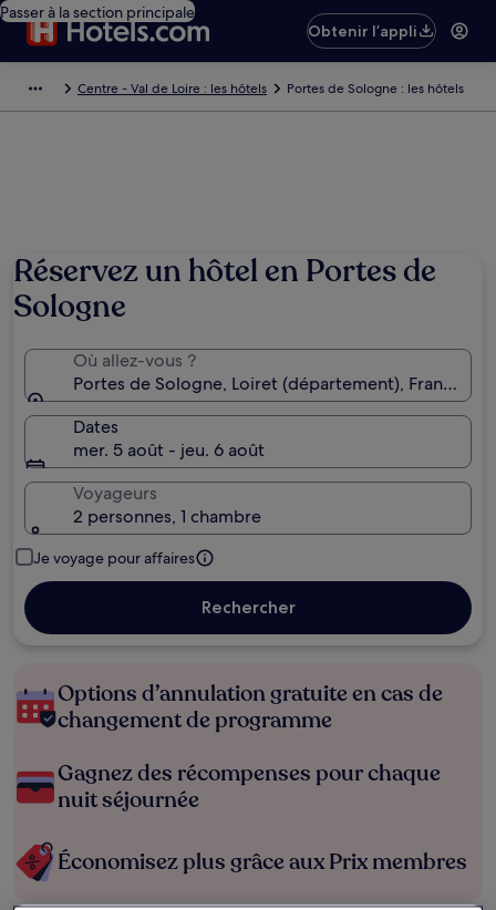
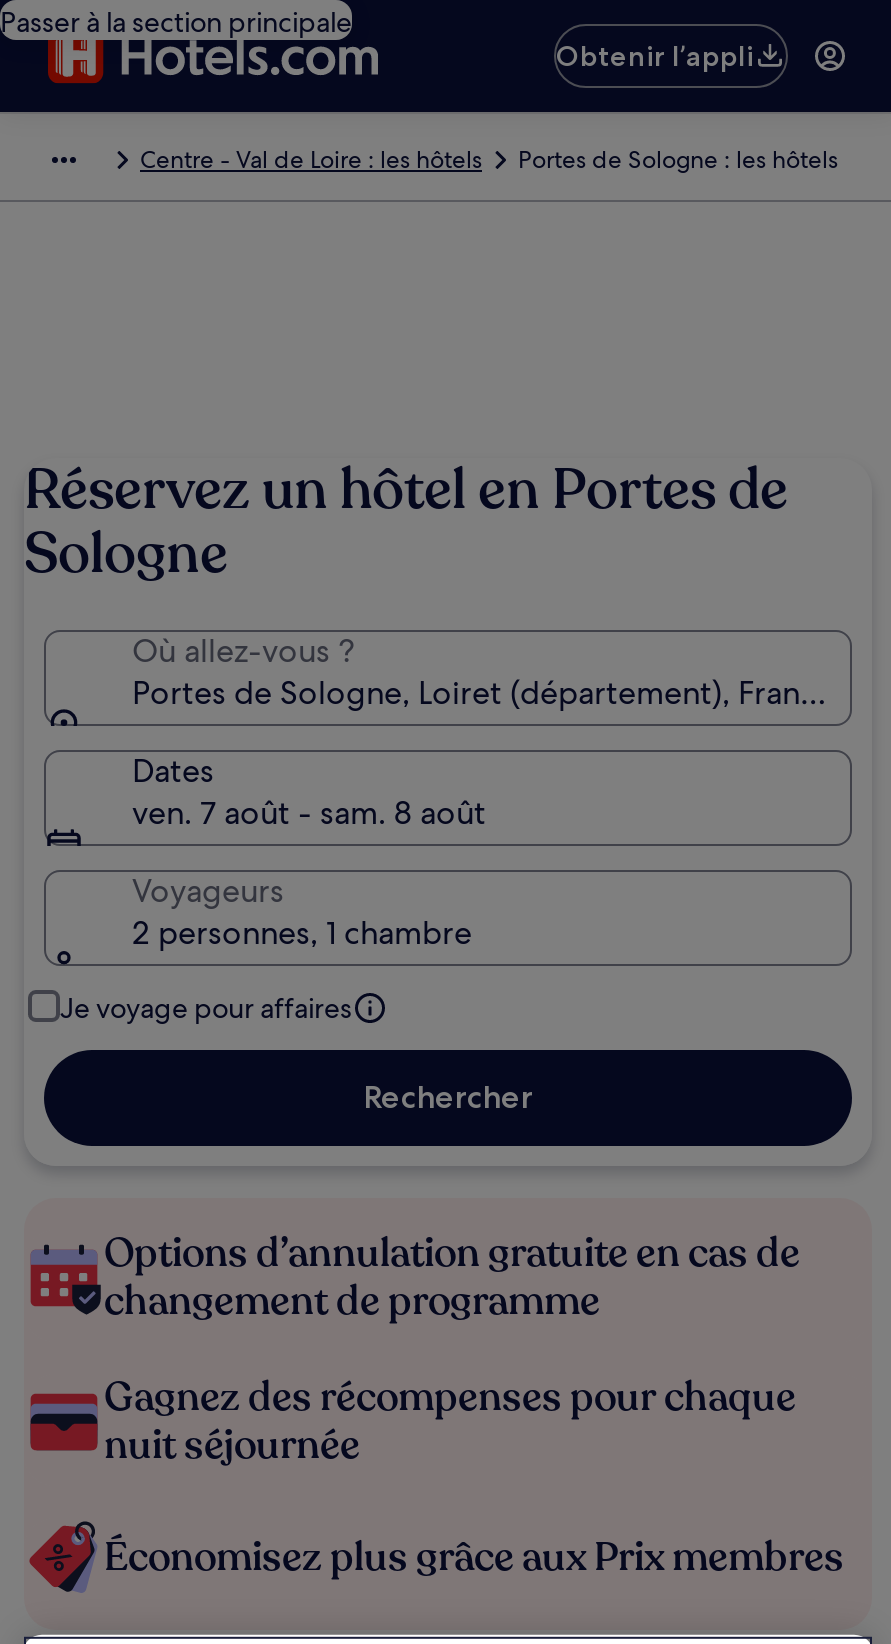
[73,438,265,462] mer. 5 août - jeu. 6 août -> [132,792,486,834] ven. 7 août - sam. 8 août

